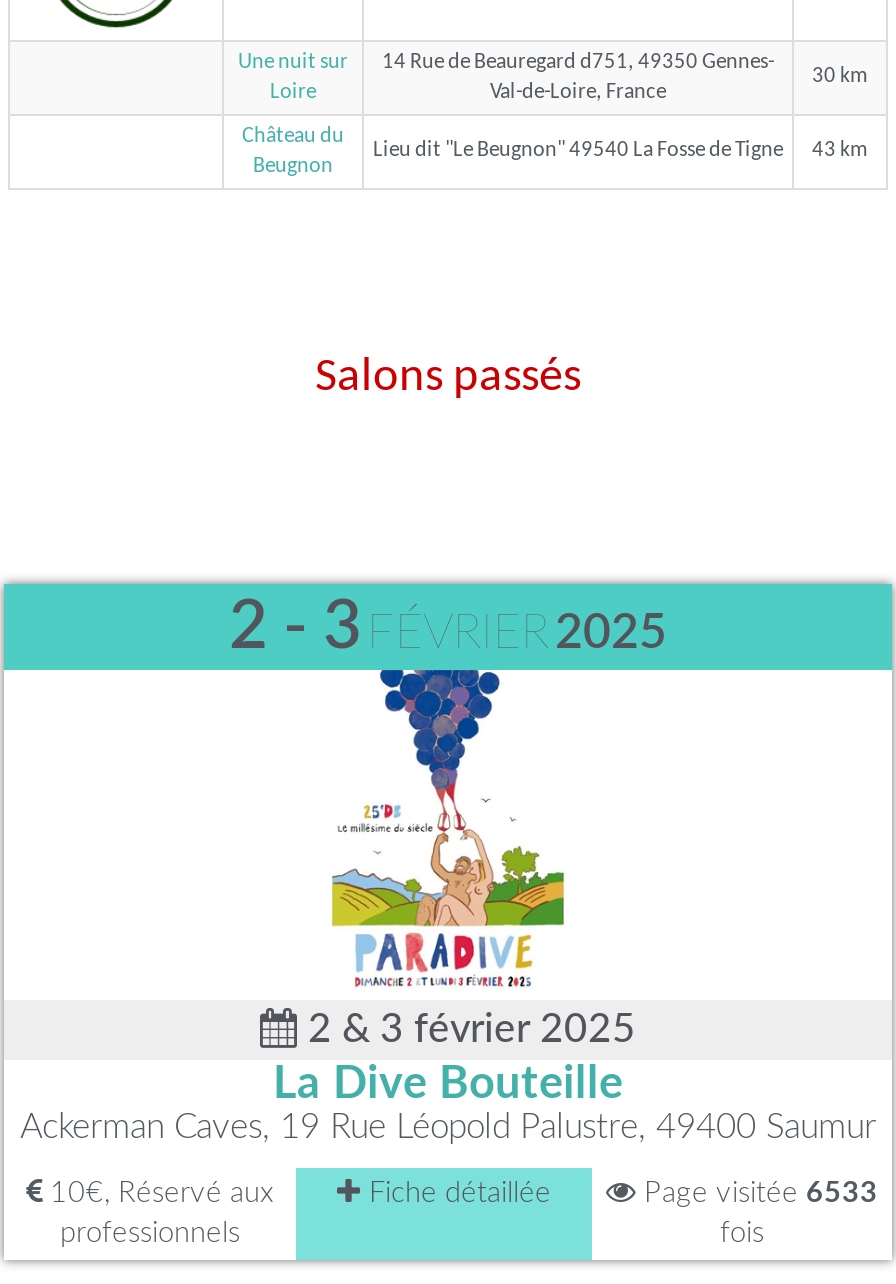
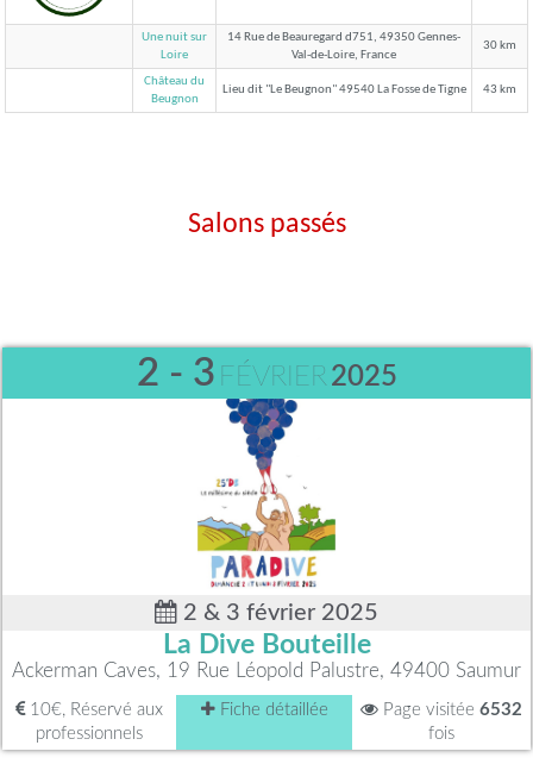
[636,1178,878,1208] Page visitée 6533 -> [378,701,522,719] Page visitée 6532

